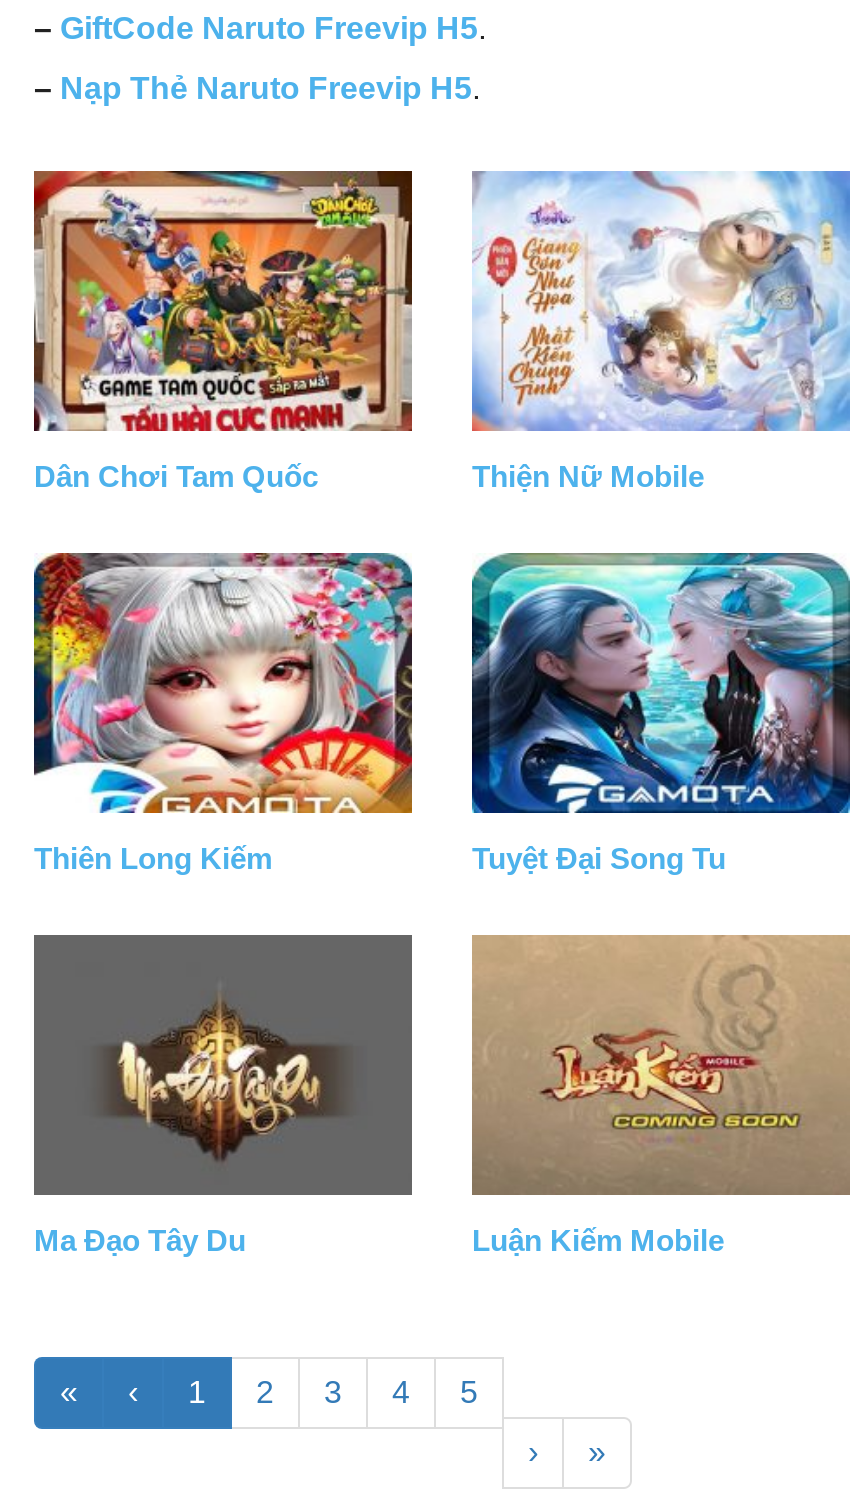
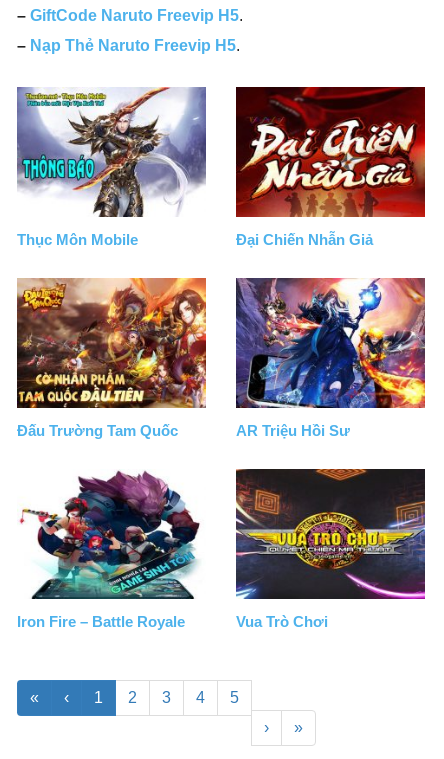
[32,169,704,493] [image] | Dân Chơi Tam Quốc | Thiện Nữ Mobile -> [16,86,373,248] [image] | Thục Môn Mobile | Đại Chiến Nhẫn Giả
[470,169,852,433] [image] -> [235,86,426,218] [image]
[32,551,726,875] [image] | Thiên Long Kiếm | Tuyệt Đại Song Tu -> [16,277,350,439] [image] | Đấu Trường Tam Quốc | AR Triệu Hồi Sư
[470,551,852,815] [image] -> [235,277,426,409] [image]
[32,933,414,1197] [image] -> [17,469,206,599] [image]
[34,933,852,1257] [image] | Ma Đạo Tây Du | Luận Kiếm Mobile -> [17,468,426,630] [image] | Iron Fire – Battle Royale | Vua Trò Chơi

